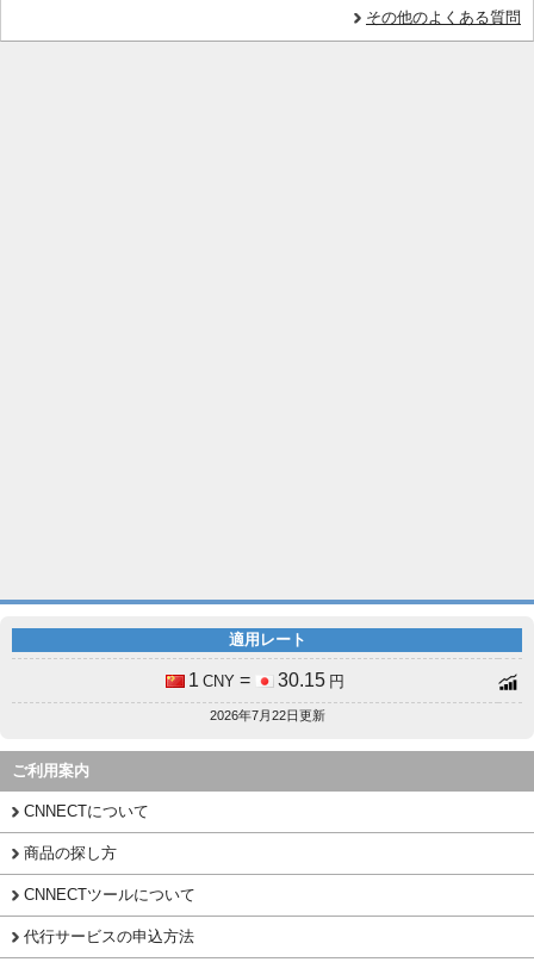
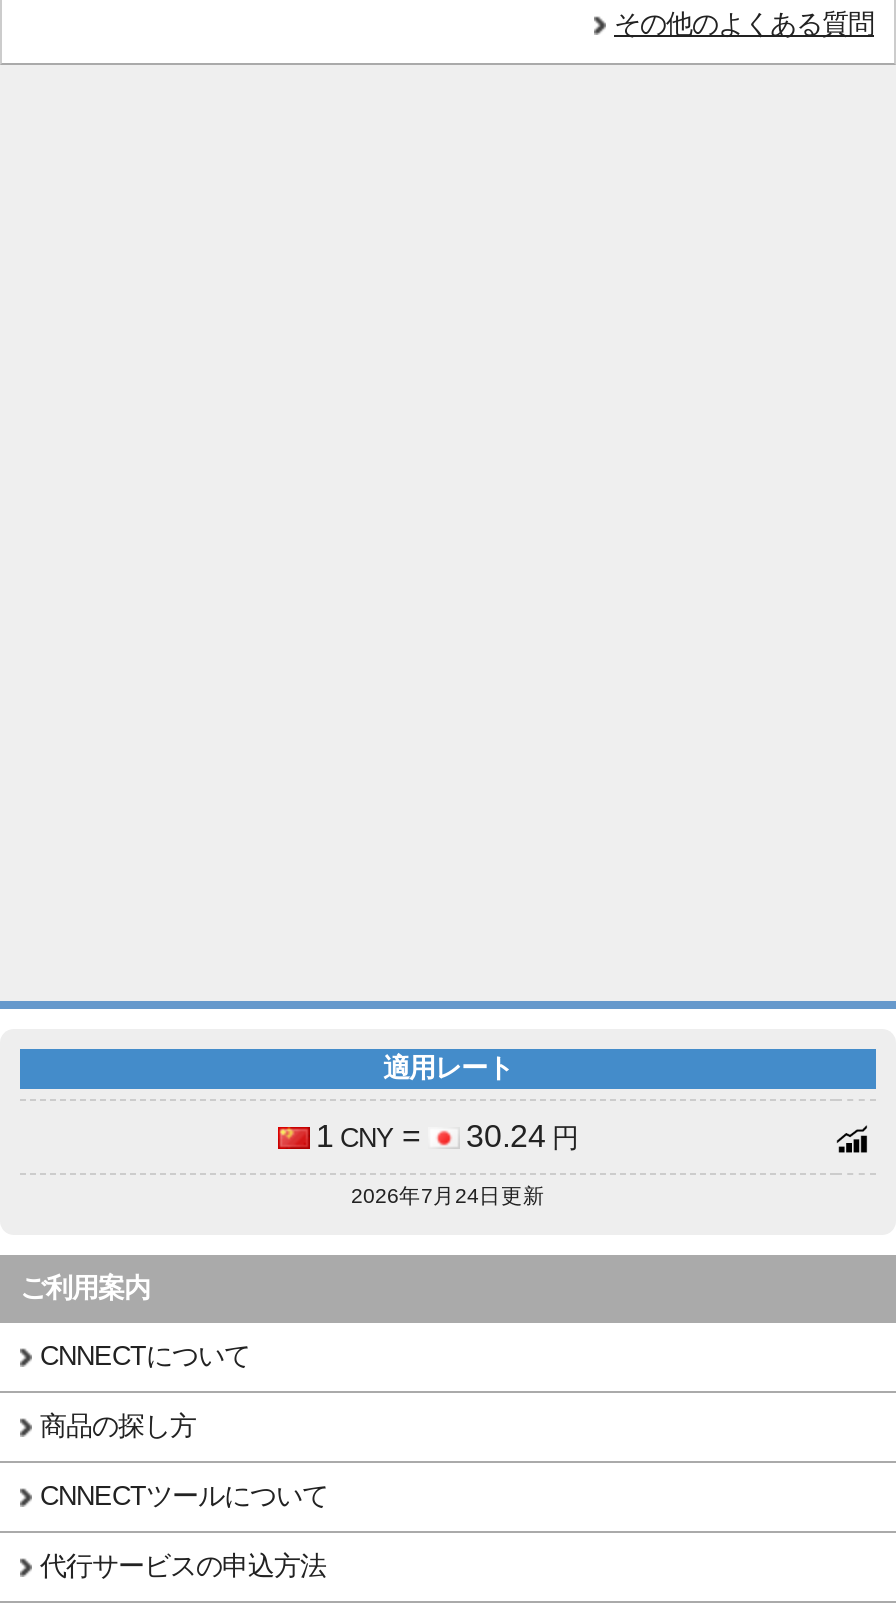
[188,670,344,690] 1 CNY = 30.15 円 -> [316,1119,578,1153] 1 CNY = 30.24 円
[209,708,325,722] 2026年7月22日更新 -> [351,1183,545,1207] 2026年7月24日更新

